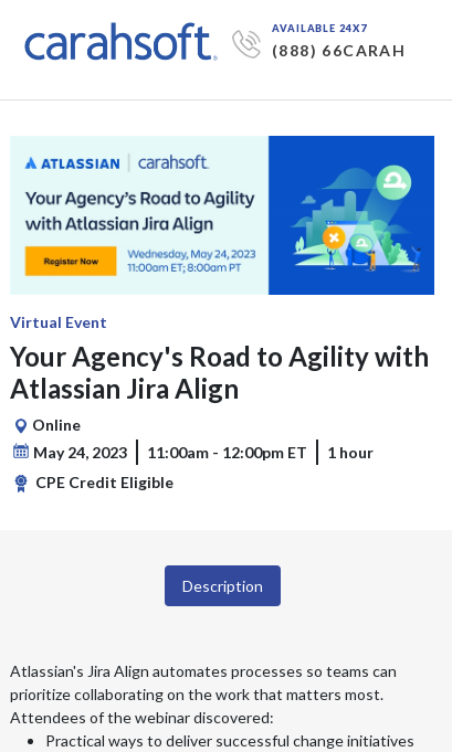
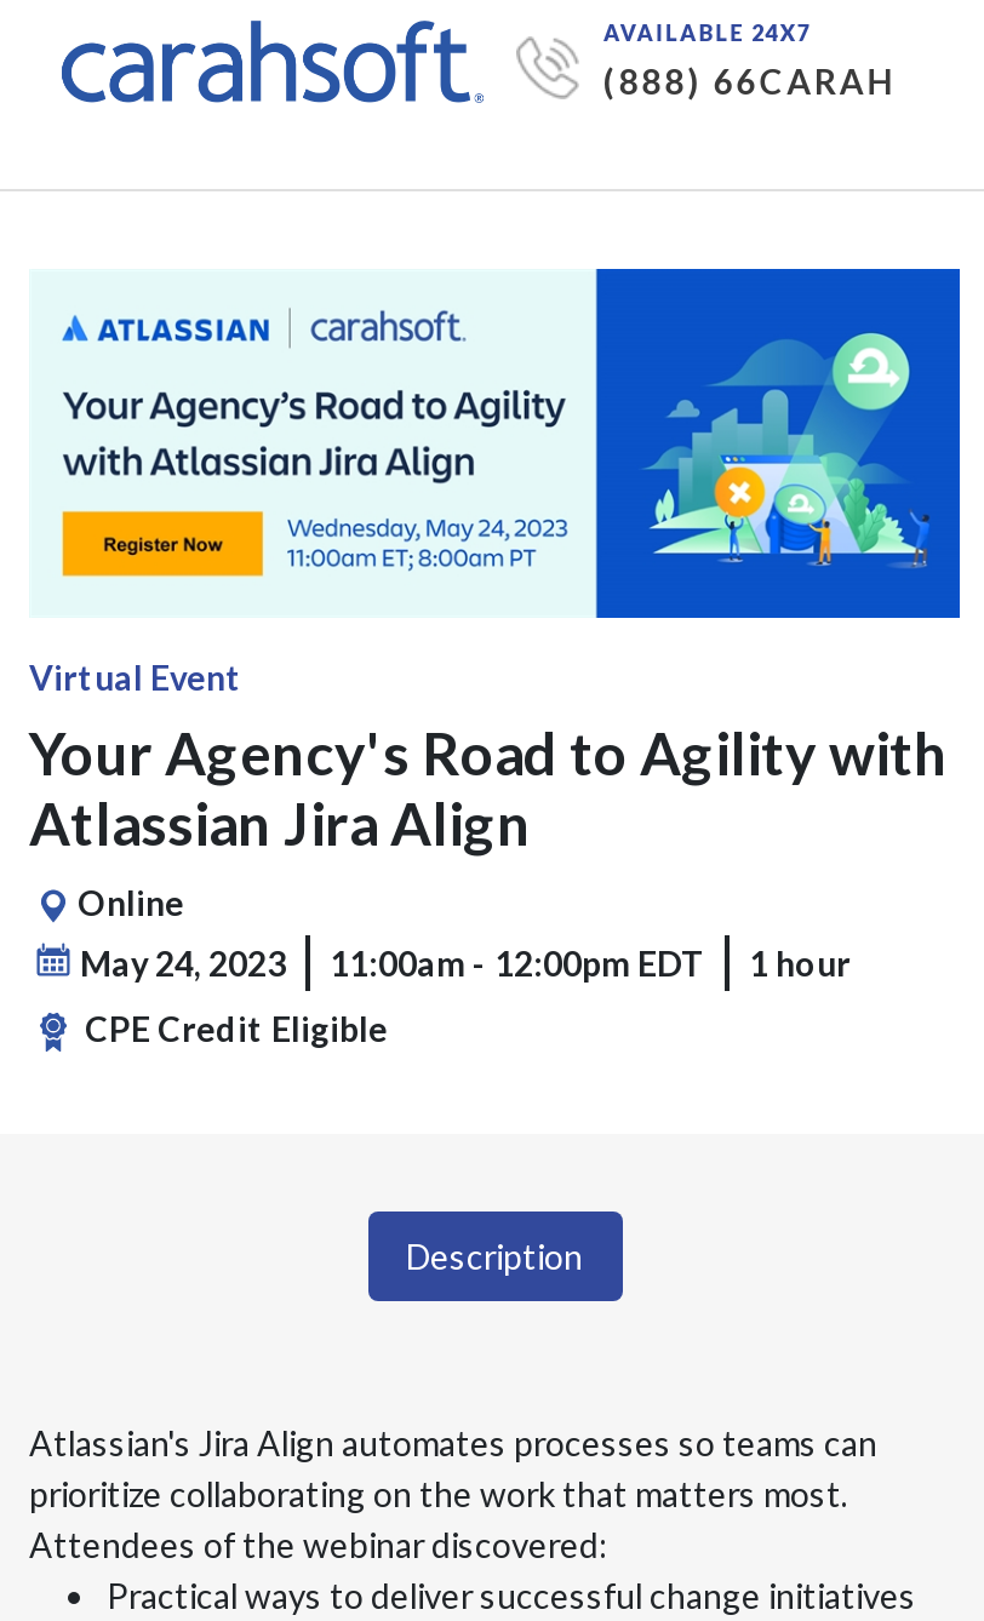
[33,443,374,461] May 24, 2023 11:00am - 12:00pm ET 1 hour -> [80,942,851,984] May 24, 2023 11:00am - 12:00pm EDT 1 hour

